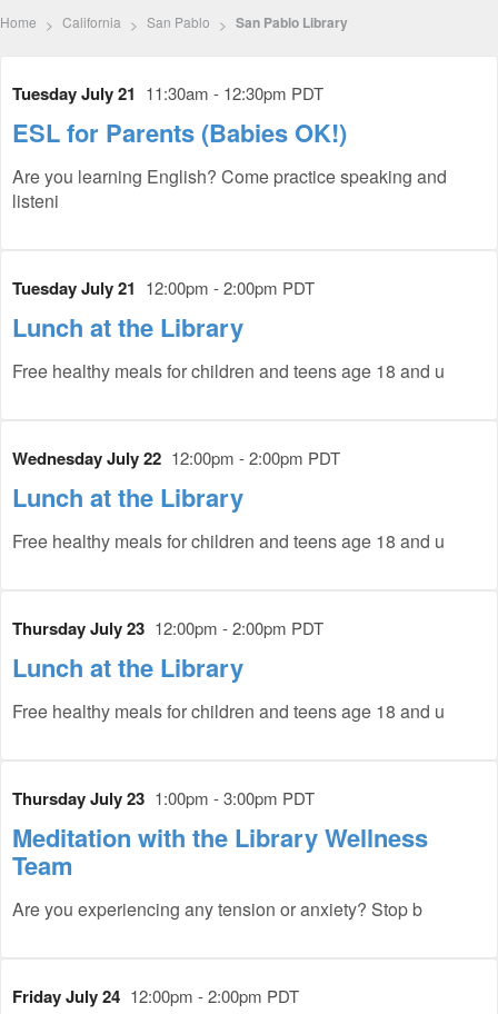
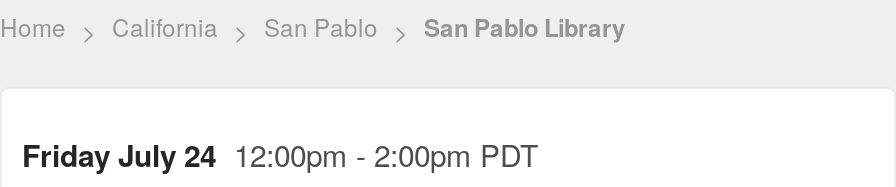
[12,82,447,922] Tuesday July 21 11:30am - 12:30pm PDT | ESL for Parents (Babies OK!) | Are you learning English? Come practice speaking and | listeni | Tuesday July 21 12:00pm - 2:00pm PDT | Lunch at the Library | Free healthy meals for children and teens age 18 and u | Wednesday July 22 12:00pm - 2:00pm PDT | Lunch at the Library | Free healthy meals for children and teens age 18 and u | Thursday July 23 12:00pm - 2:00pm PDT | Lunch at the Library | Free healthy meals for children and teens age 18 and u | Thursday July 23 1:00pm - 3:00pm PDT | Meditation with the Library Wellness | Team | Are you experiencing any tension or anxiety? Stop b -> none

